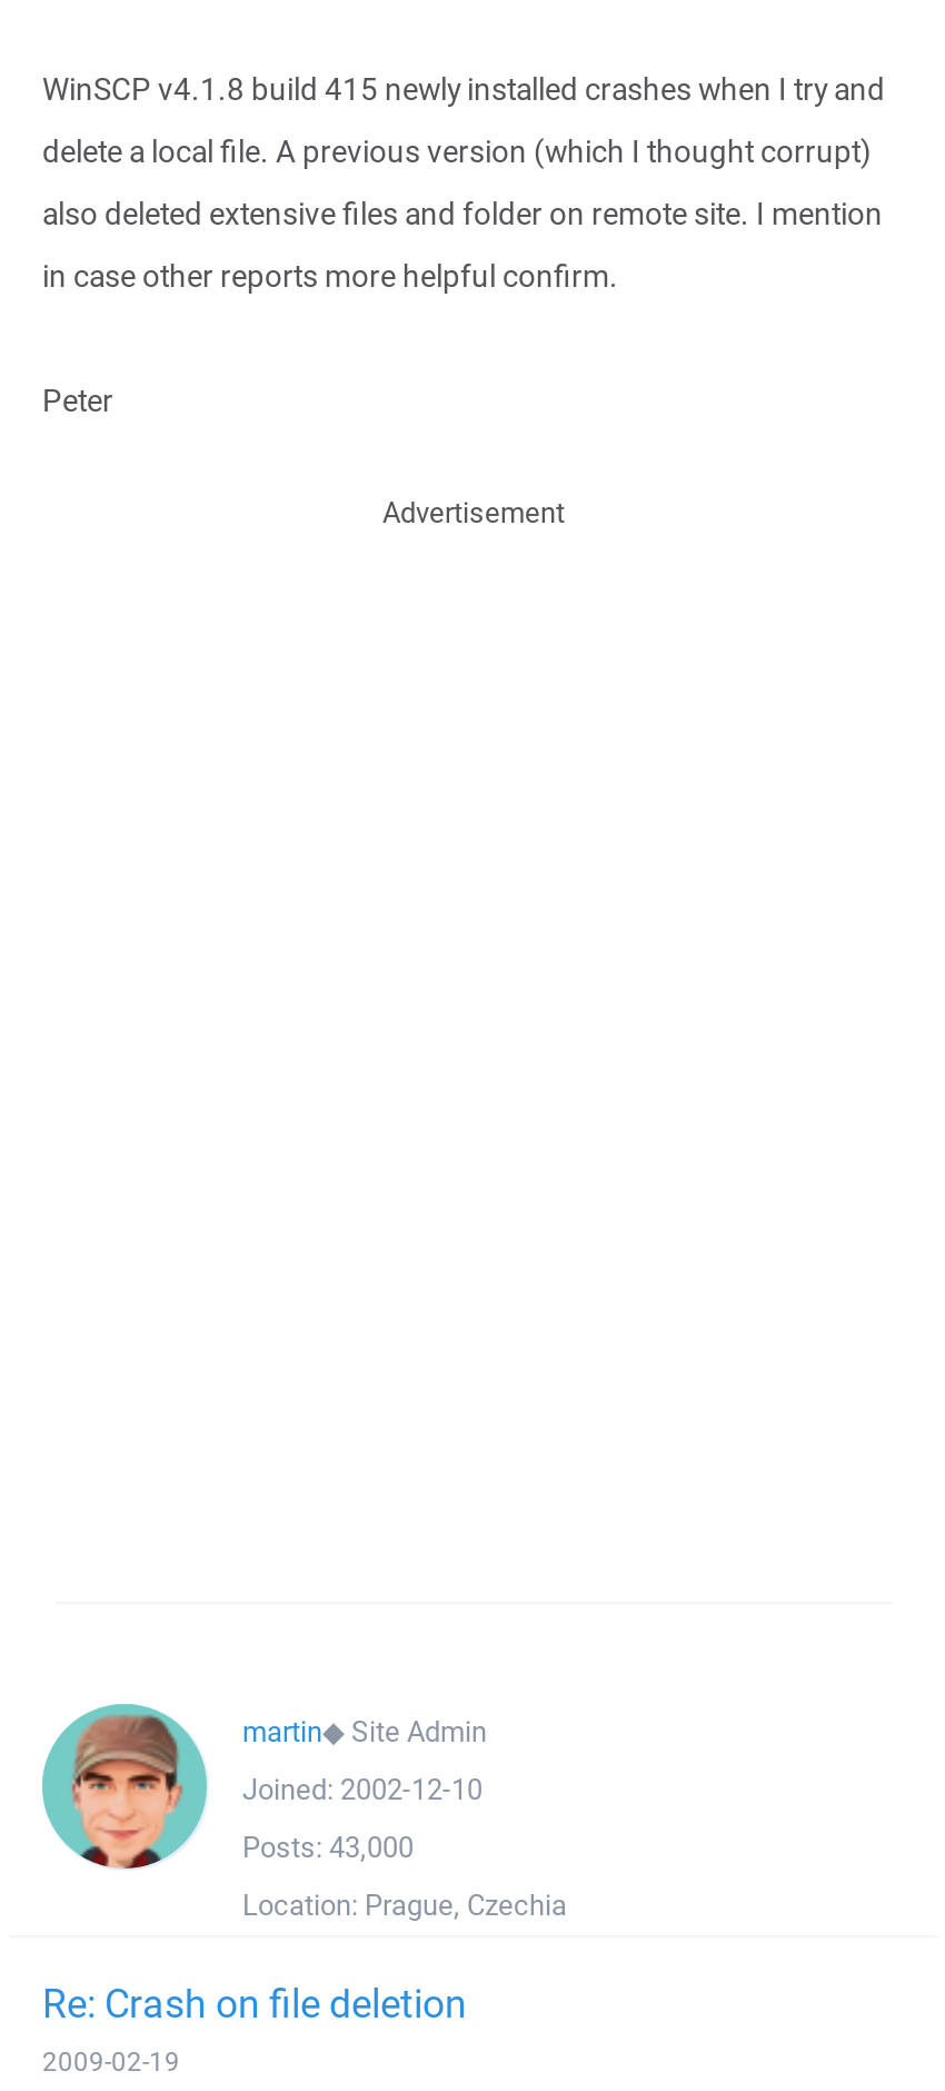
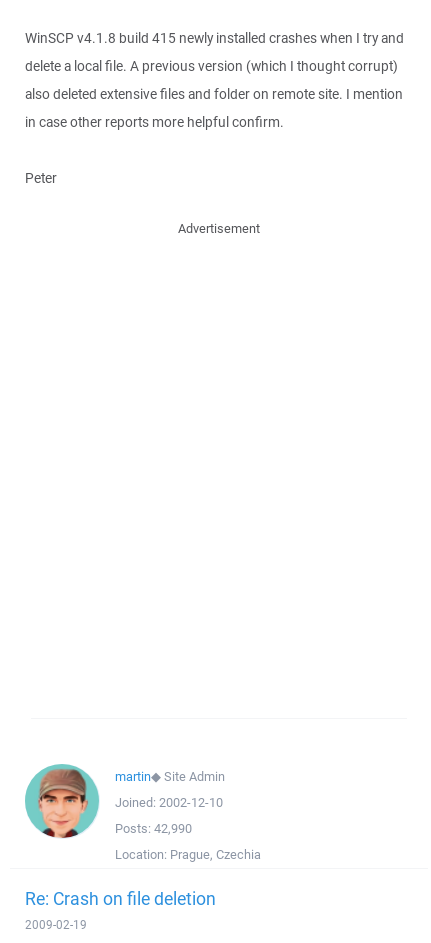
[242,1829,414,1866] Posts: 43,000 -> [115,820,192,837] Posts: 42,990

